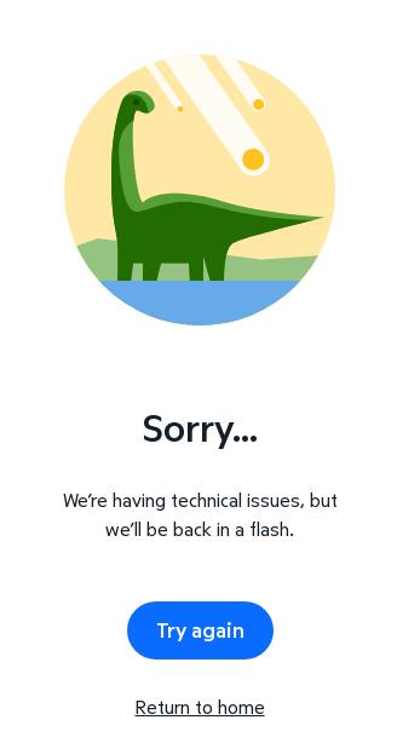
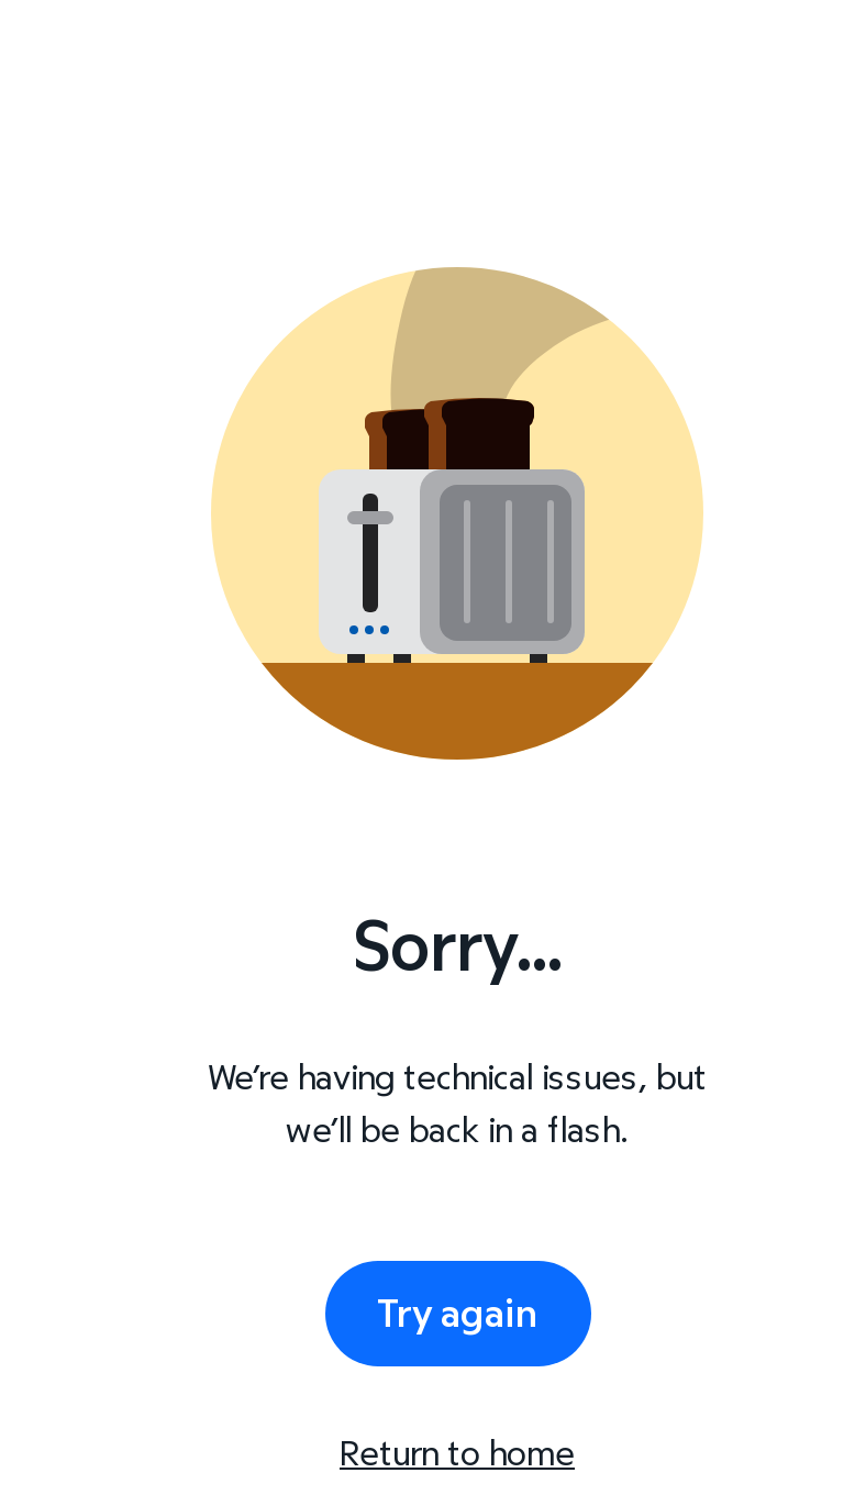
[76,56,323,327] [image] -> [235,267,675,762] [image]

